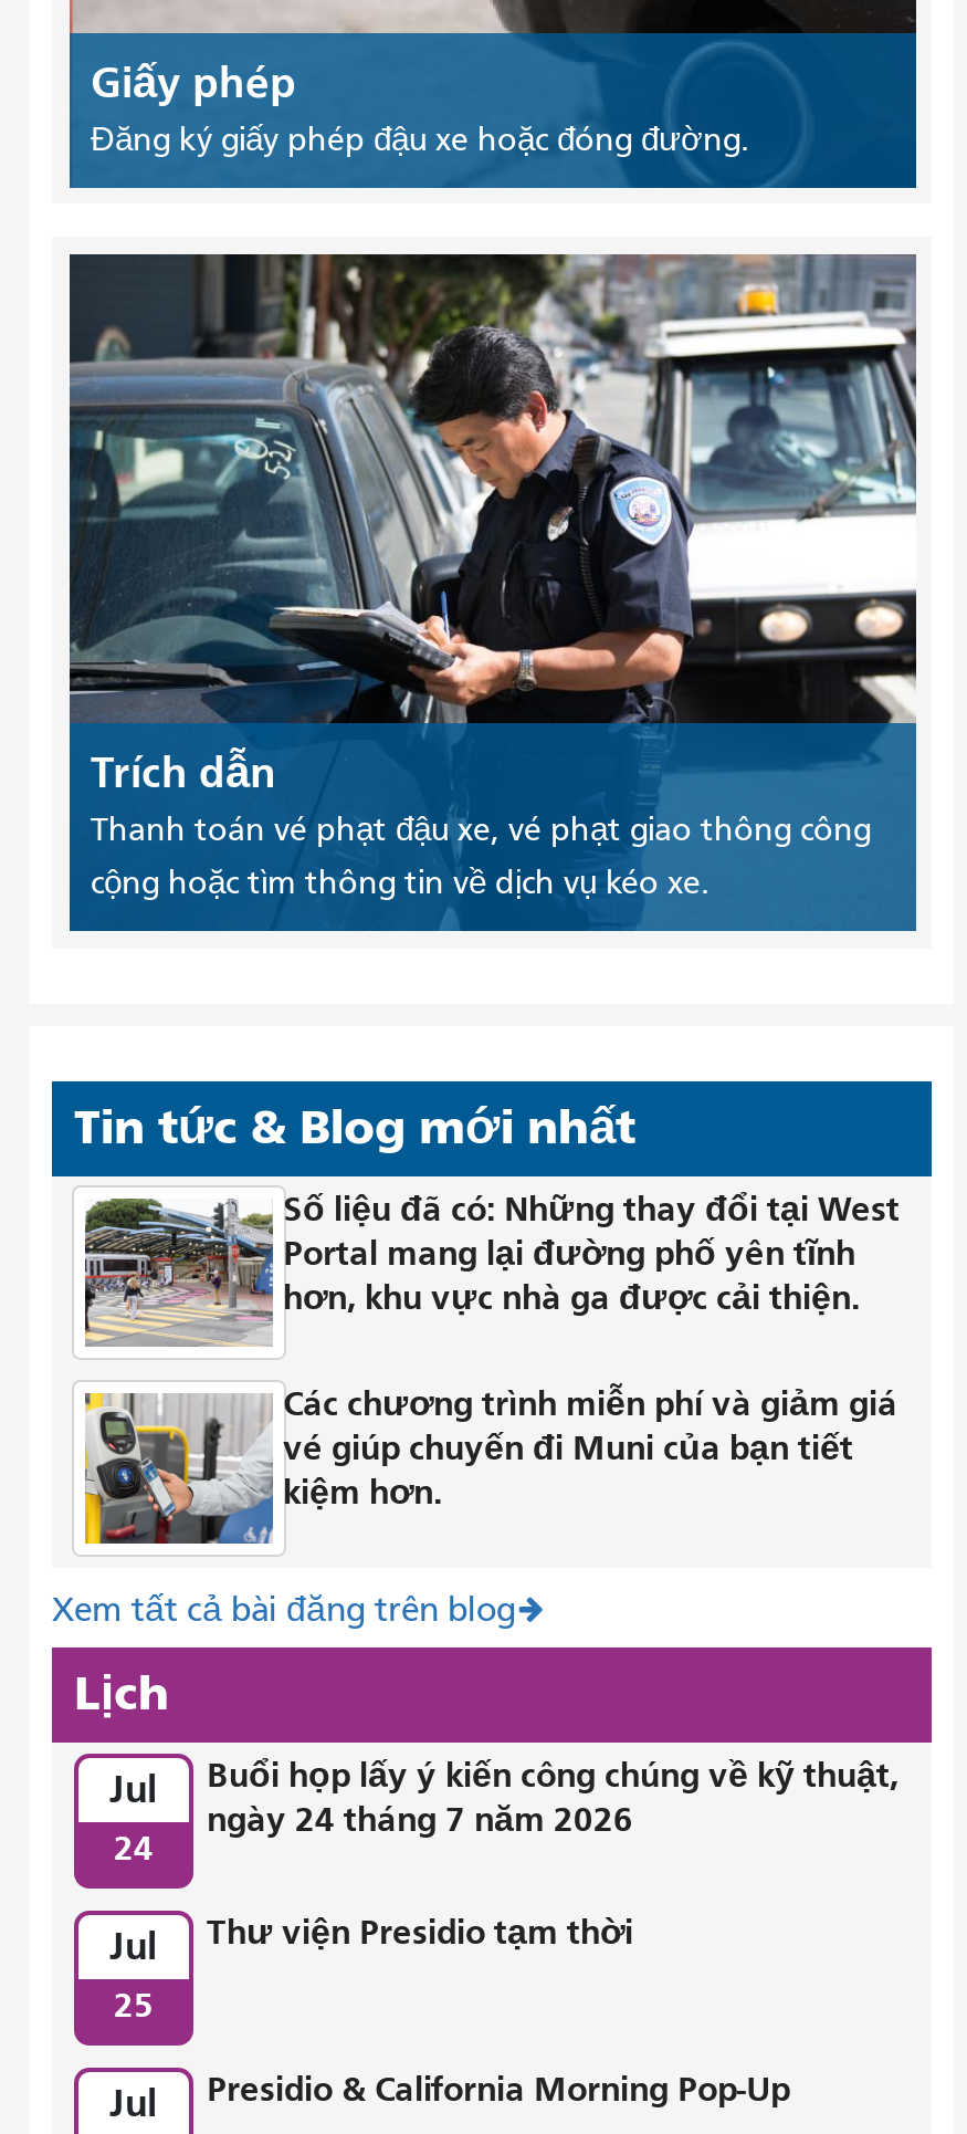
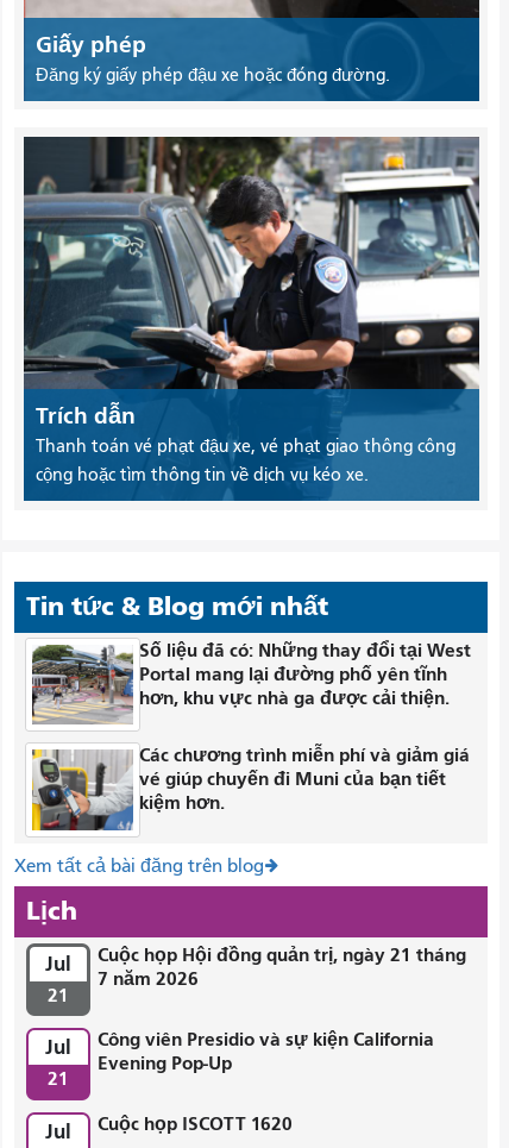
[207,1753,898,1839] Buổi họp lấy ý kiến công chúng về kỹ thuật, | ngày 24 tháng 7 năm 2026 -> [98,943,466,990] Cuộc họp Hội đồng quản trị, ngày 21 tháng | 7 năm 2026
[114,1826,154,1868] 24 -> [48,984,69,1006] 21
[207,1910,633,1952] Thư viện Presidio tạm thời -> [98,1028,434,1074] Công viên Presidio và sự kiện California | Evening Pop-Up
[114,1983,154,2025] 25 -> [48,1067,69,1089] 21
[207,2067,790,2109] Presidio & California Morning Pop-Up -> [98,1112,293,1135] Cuộc họp ISCOTT 1620

